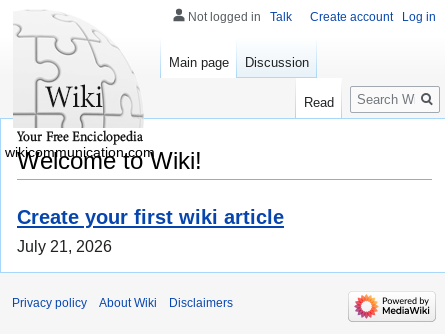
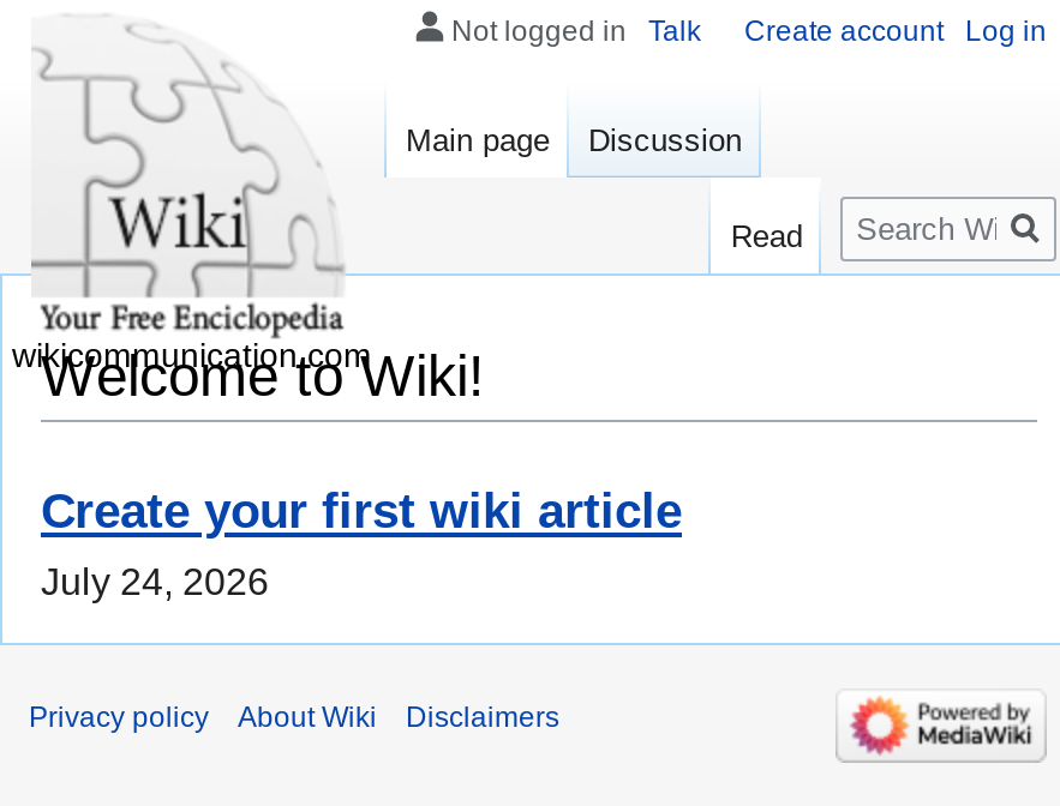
[17,238,112,255] July 21, 2026 -> [41,562,269,603] July 24, 2026

